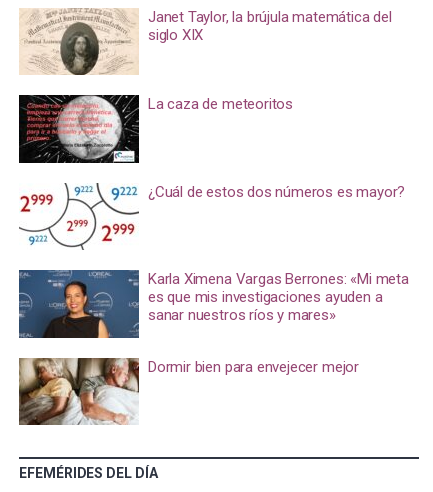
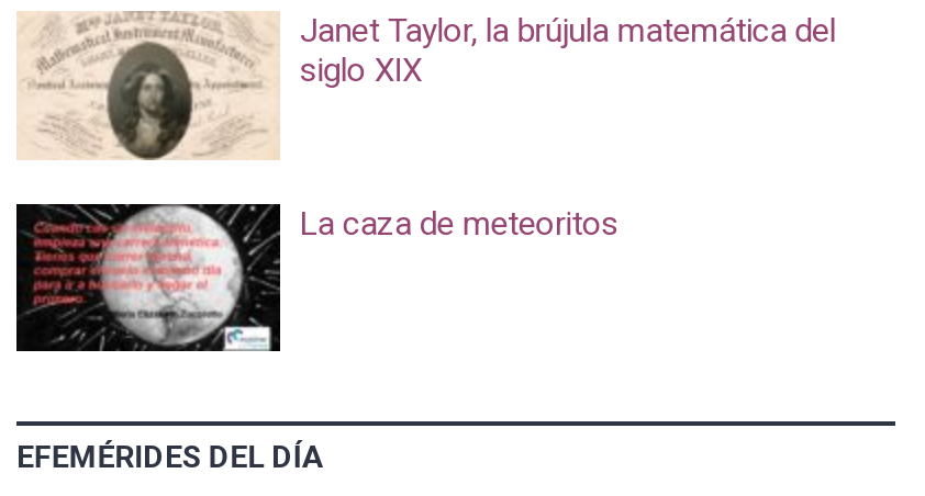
[19,182,405,250] [image] | ¿Cuál de estos dos números es mayor? -> none
[18,269,409,376] [image] | Karla Ximena Vargas Berrones: «Mi meta | es que mis investigaciones ayuden a | sanar nuestros ríos y mares» | Dormir bien para envejecer mejor -> none
[18,357,139,425] [image] -> none

